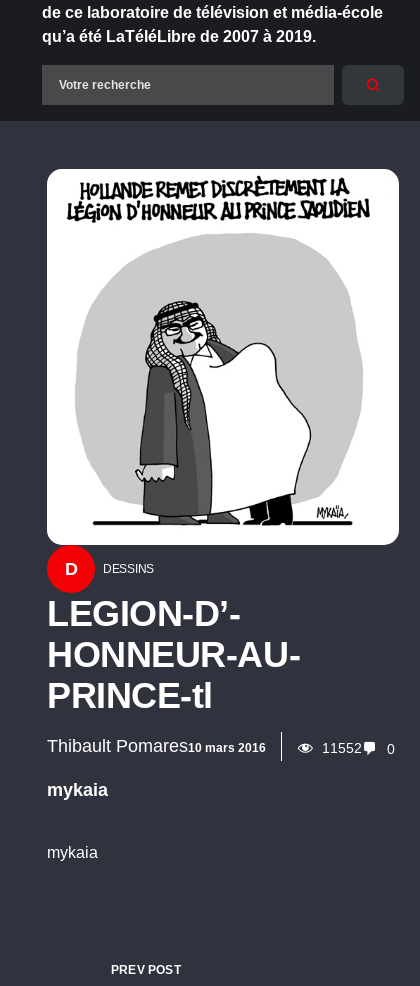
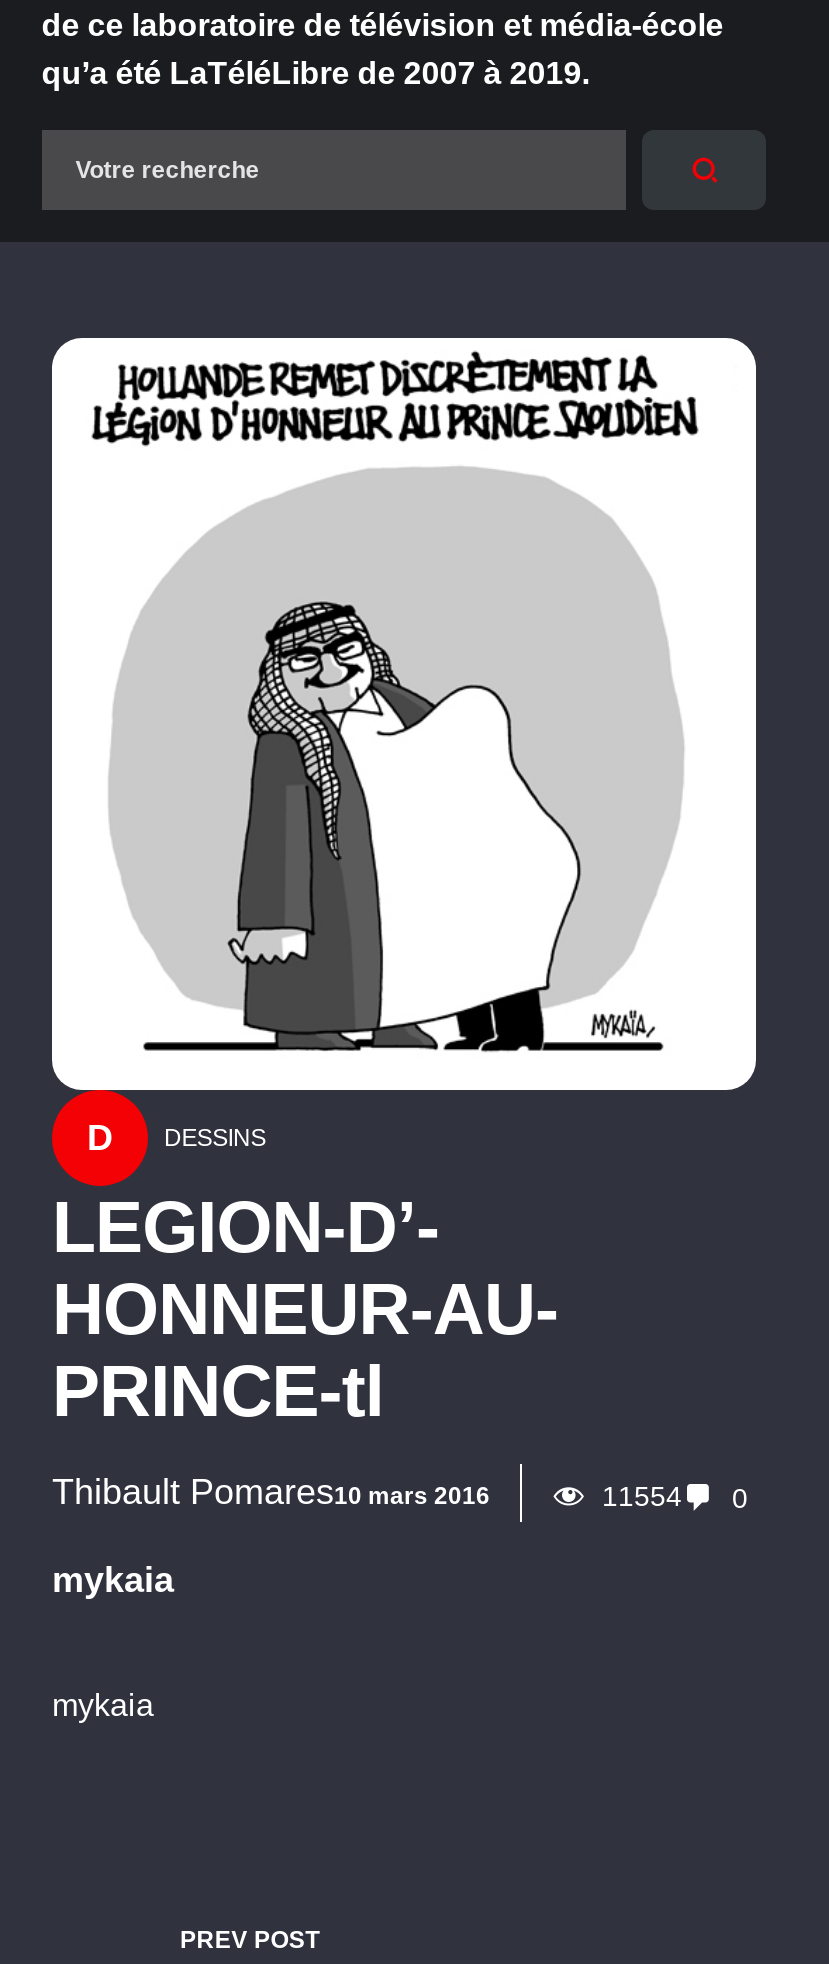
[322,740,395,757] 11552 0 -> [602,1480,748,1514] 11554 0

